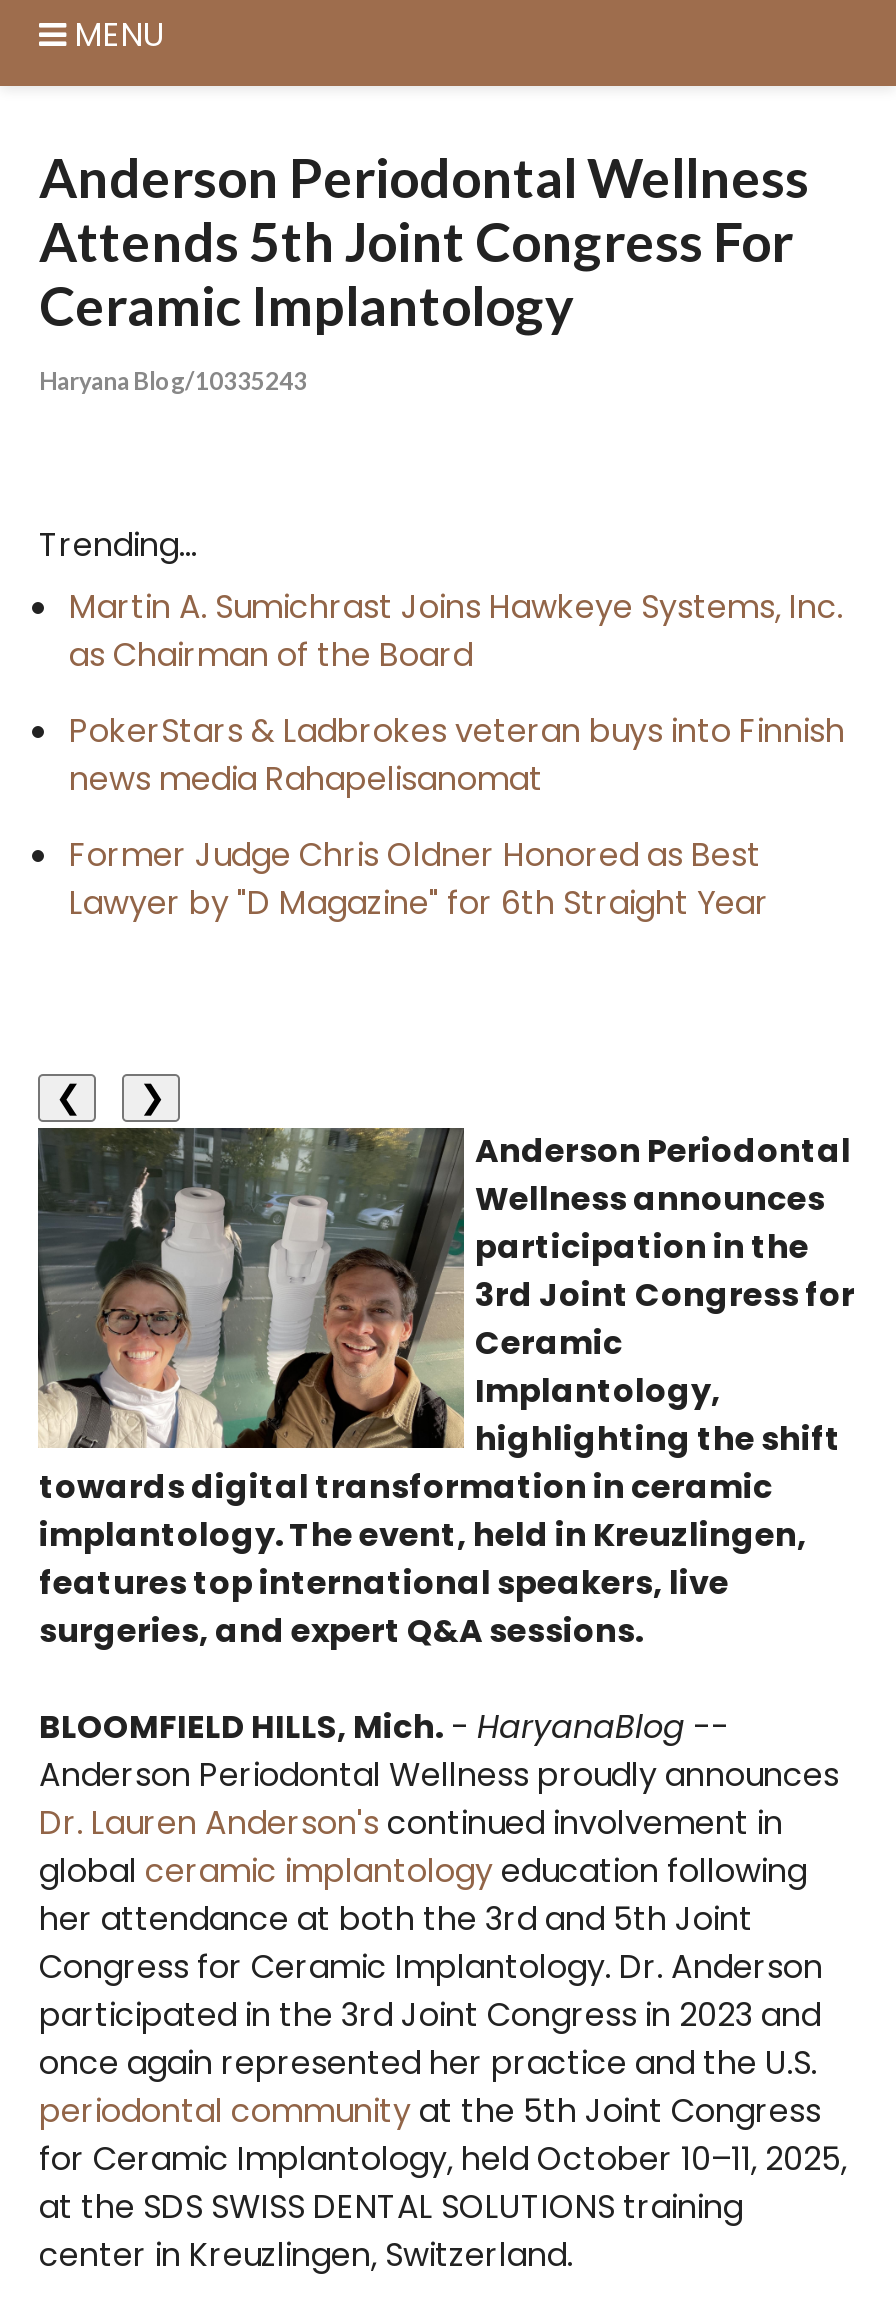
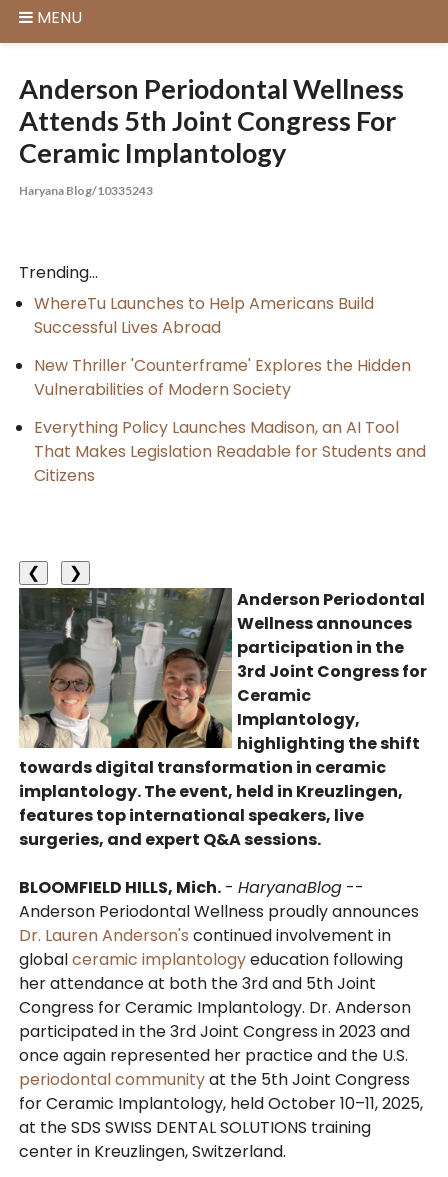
[69,584,843,678] Martin A. Sumichrast Joins Hawkeye Systems, Inc. | as Chairman of the Board -> [34,292,374,339] WhereTu Launches to Help Americans Build | Successful Lives Abroad
[69,708,845,802] PokerStars & Ladbrokes veteran buys into Finnish | news media Rahapelisanomat -> [34,354,411,401] New Thriller 'Counterframe' Explores the Hidden | Vulnerabilities of Modern Society
[69,832,769,926] Former Judge Chris Oldner Honored as Best | Lawyer by "D Magazine" for 6th Straight Year -> [34,416,426,487] Everything Policy Launches Madison, an AI Tool | That Makes Legislation Readable for Students and | Citizens

